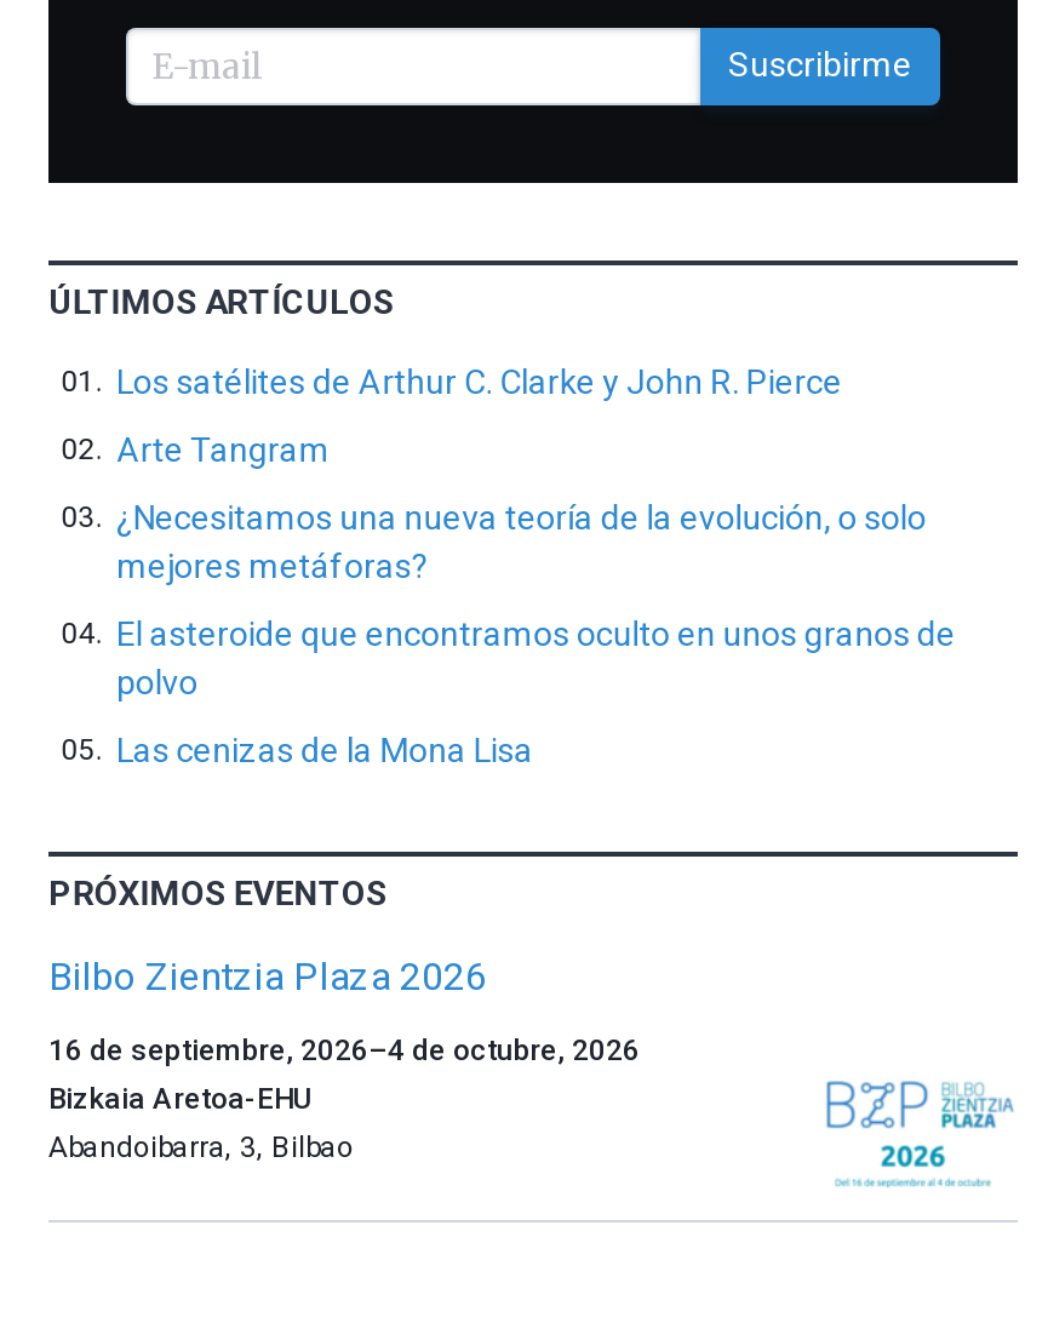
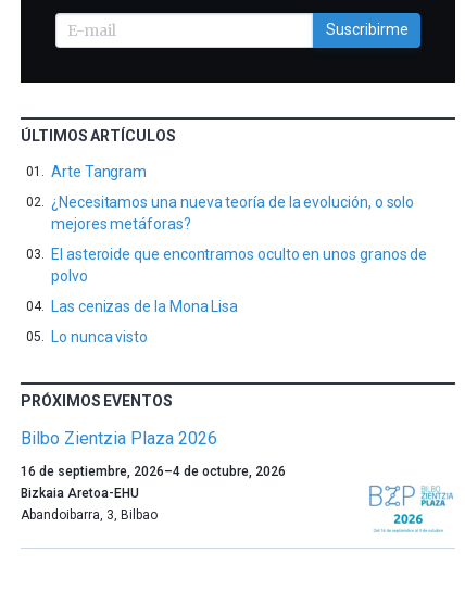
[116,362,842,400] Los satélites de Arthur C. Clarke y John R. Pierce -> none
moved [116,429,955,769] -> [51,163,427,315]: Arte Tangram | ¿Necesitamos una nueva teoría de la evolución, o solo | mejores metáforas? | El asteroide que encontramos oculto en unos granos de | polvo | Las cenizas de la Mona Lisa
none -> [51,328,148,345] Lo nunca visto

